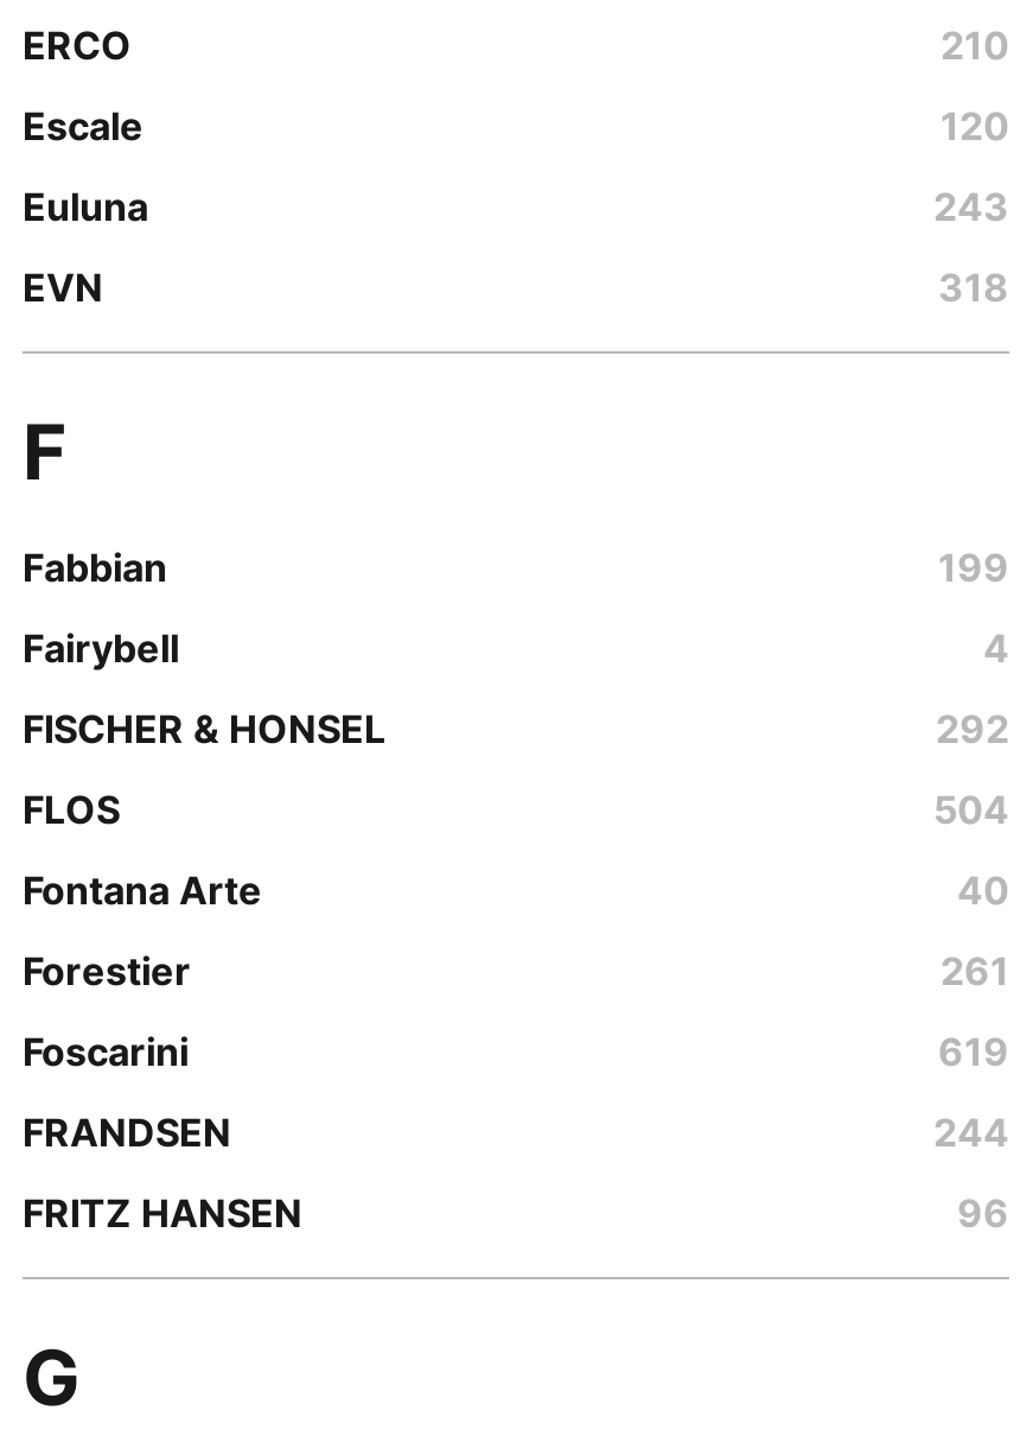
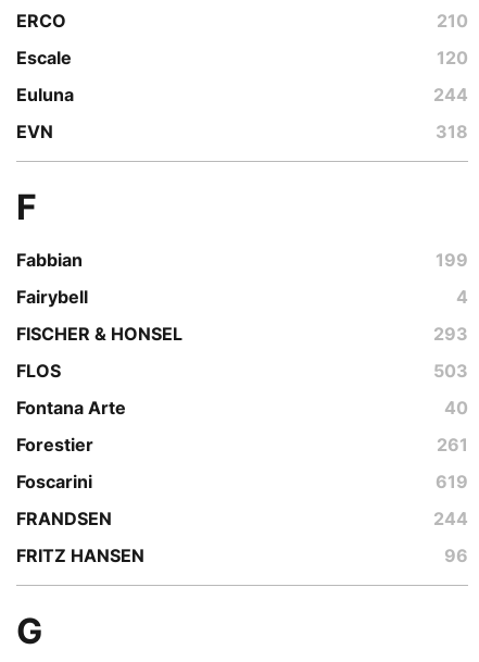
[933,182,1009,229] 243 -> [433,83,468,105] 244
[936,704,1009,751] 292 -> [433,322,468,344] 293
[933,785,1009,832] 504 -> [433,359,468,381] 503

